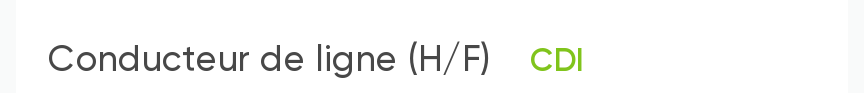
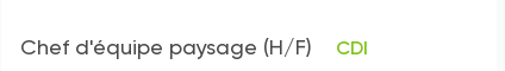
[48,38,490,80] Conducteur de ligne (H/F) -> [20,35,312,60] Chef d'équipe paysage (H/F)

